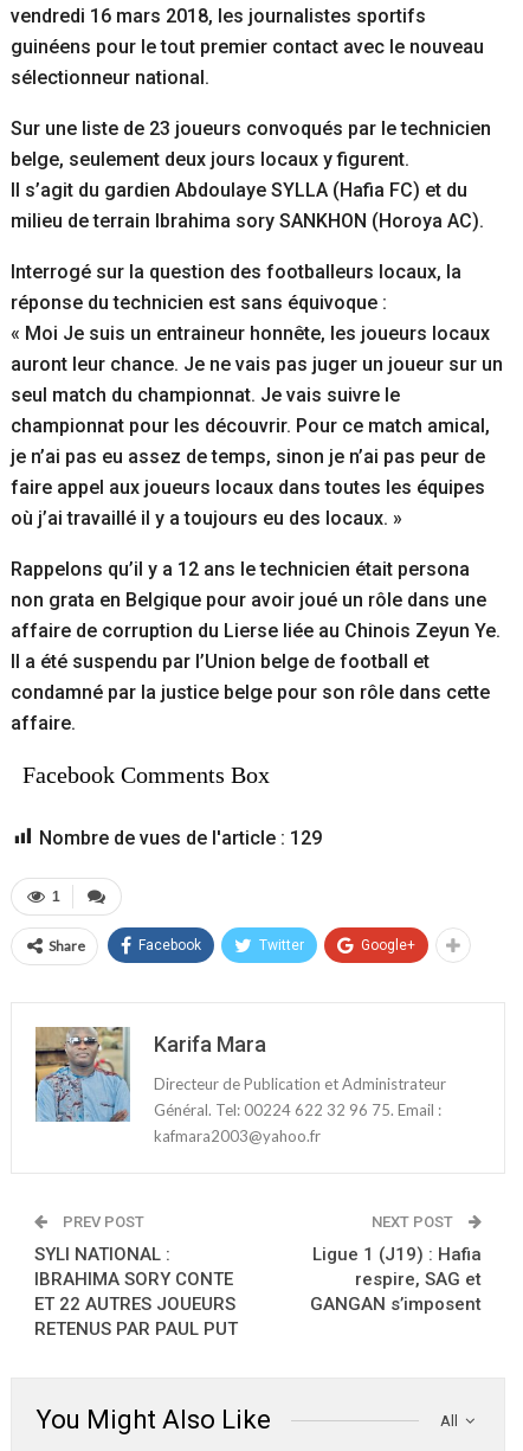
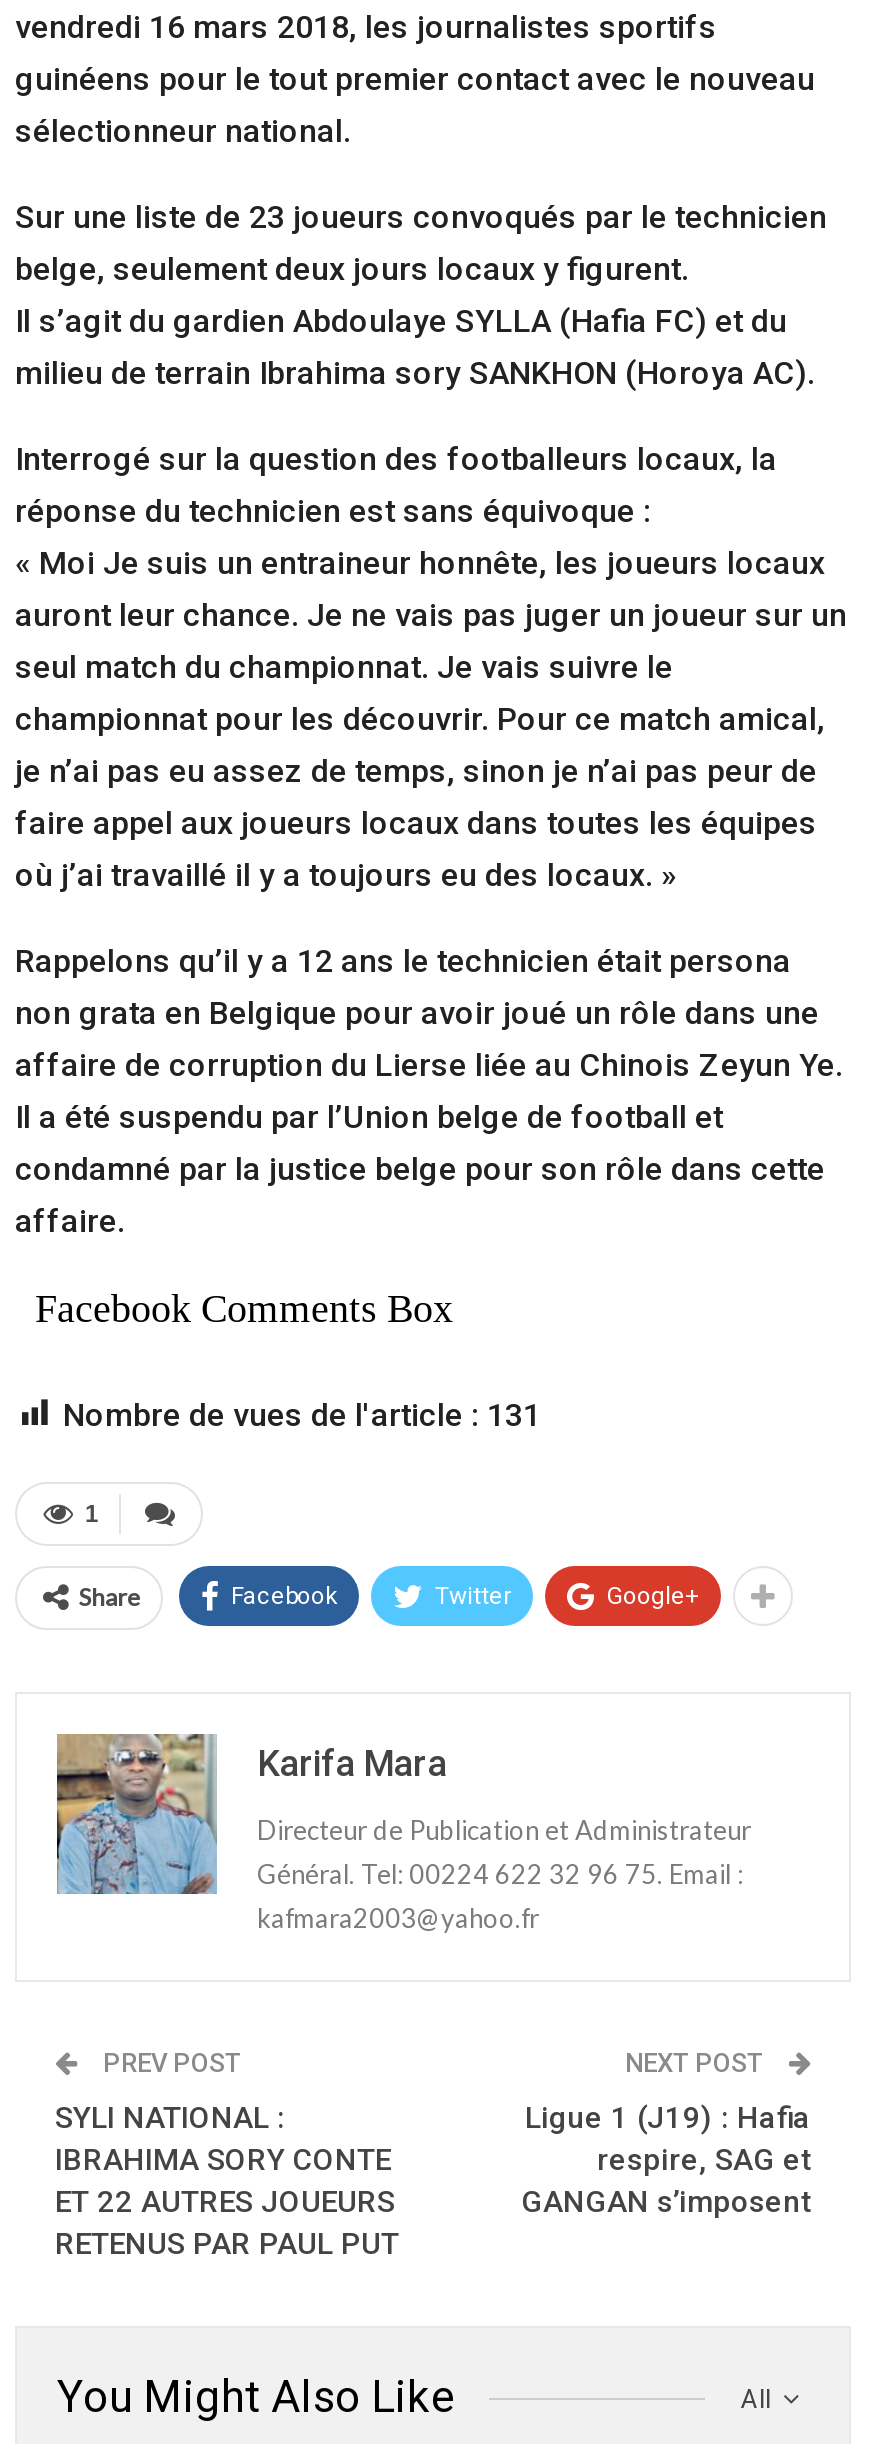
[39,826,322,849] Nombre de vues de l'article : 129 -> [63,1395,541,1433] Nombre de vues de l'article : 131

